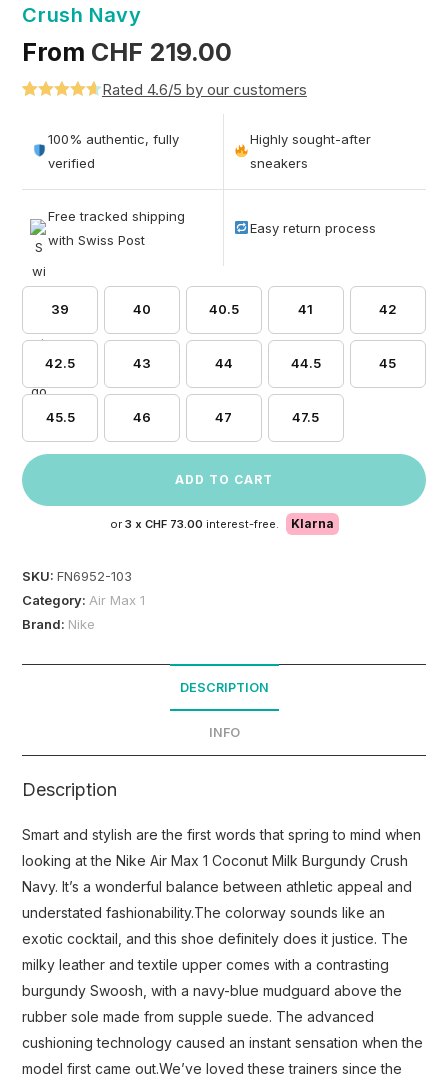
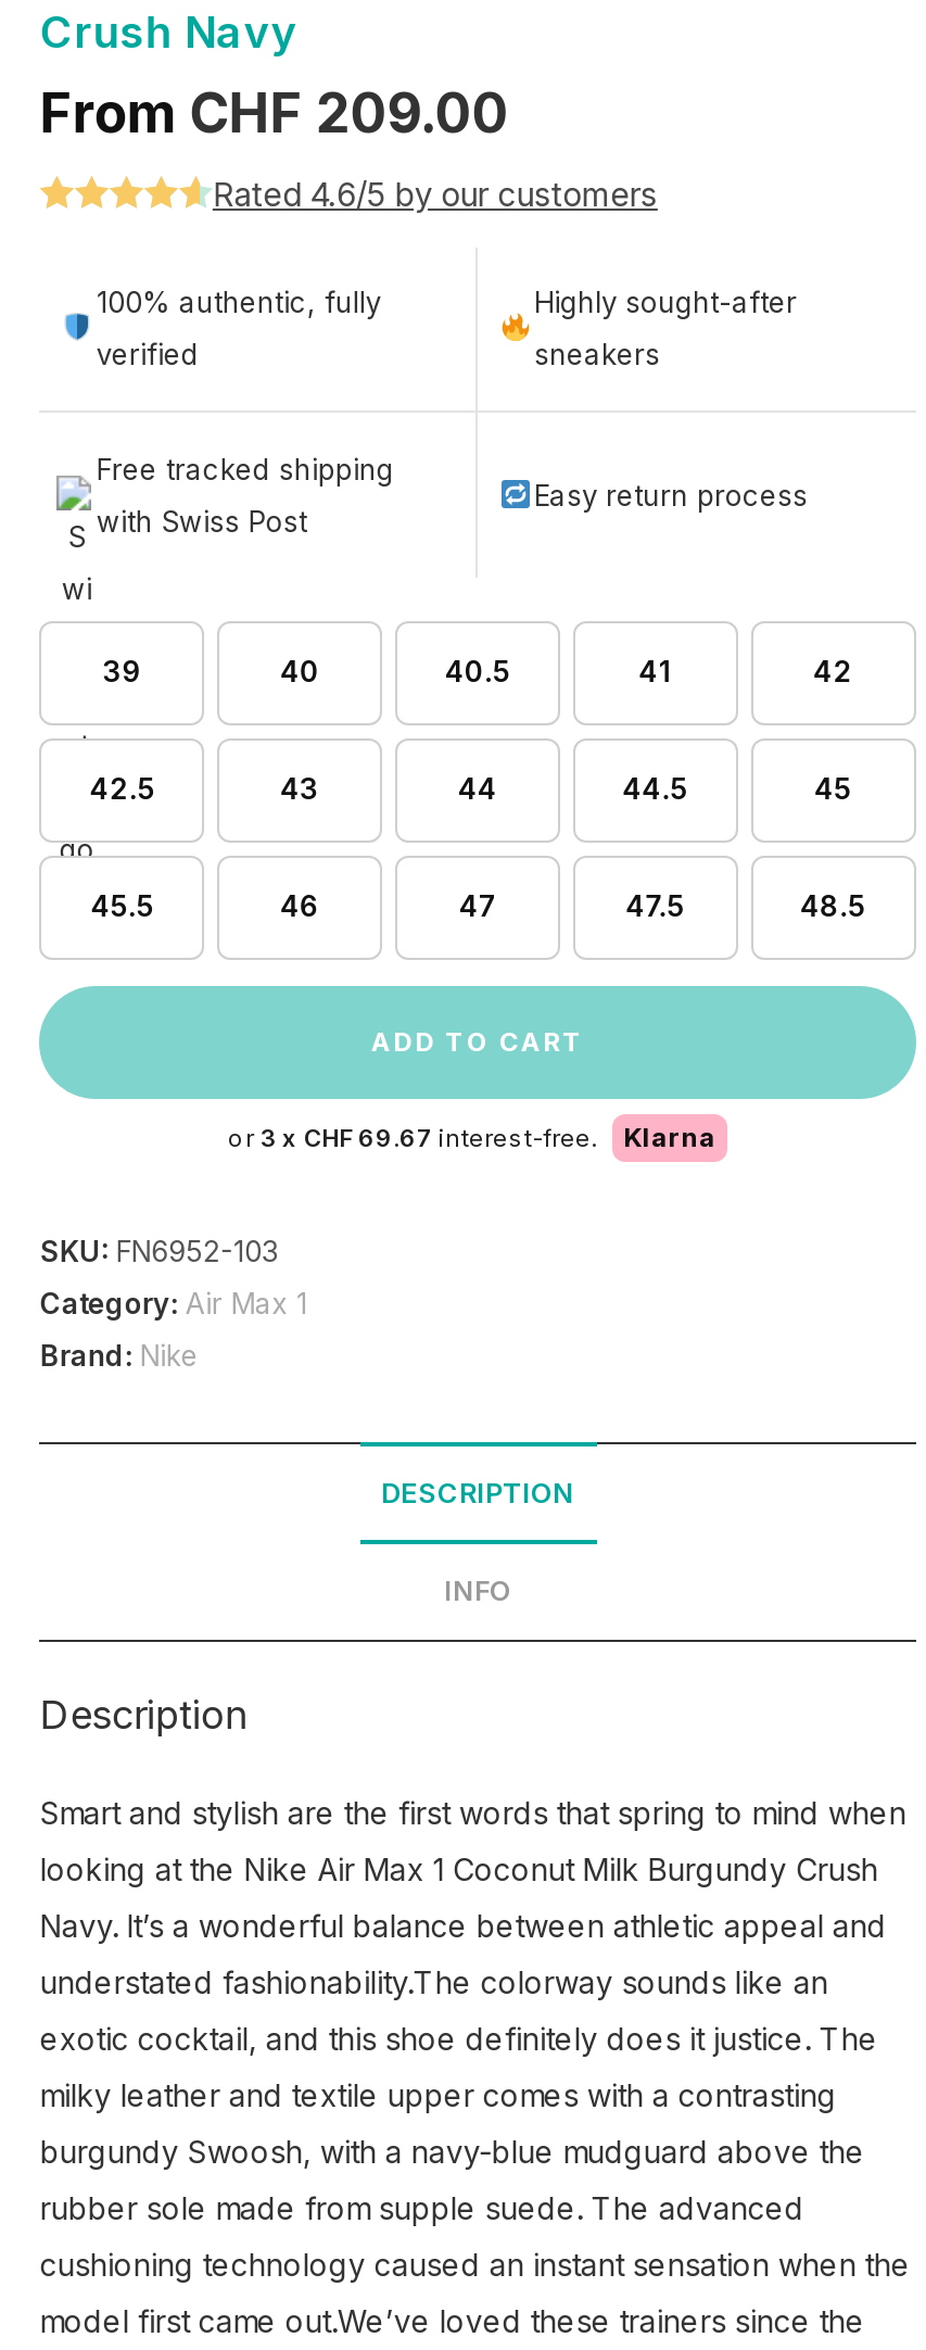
[22,37,232,67] From CHF 219.00 -> [40,79,509,145] From CHF 209.00
none -> [800,889,865,923] 48.5
[109,517,281,531] or 3 x CHF 73.00 interest-free. -> [228,1122,604,1152] or 3 x CHF 69.67 interest-free.

